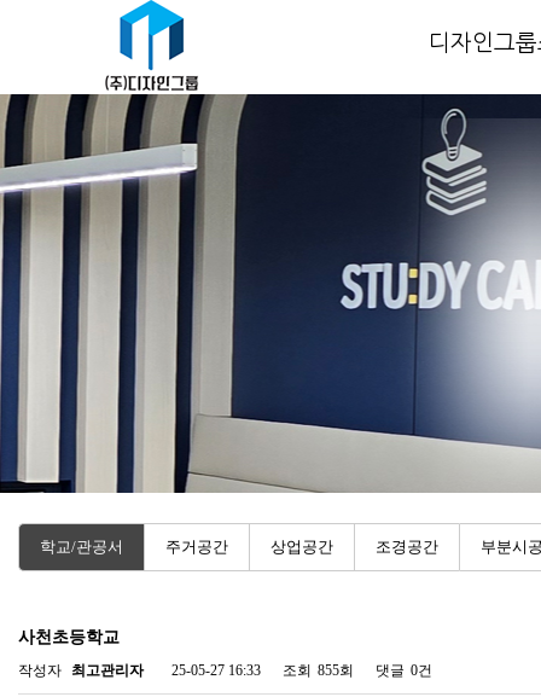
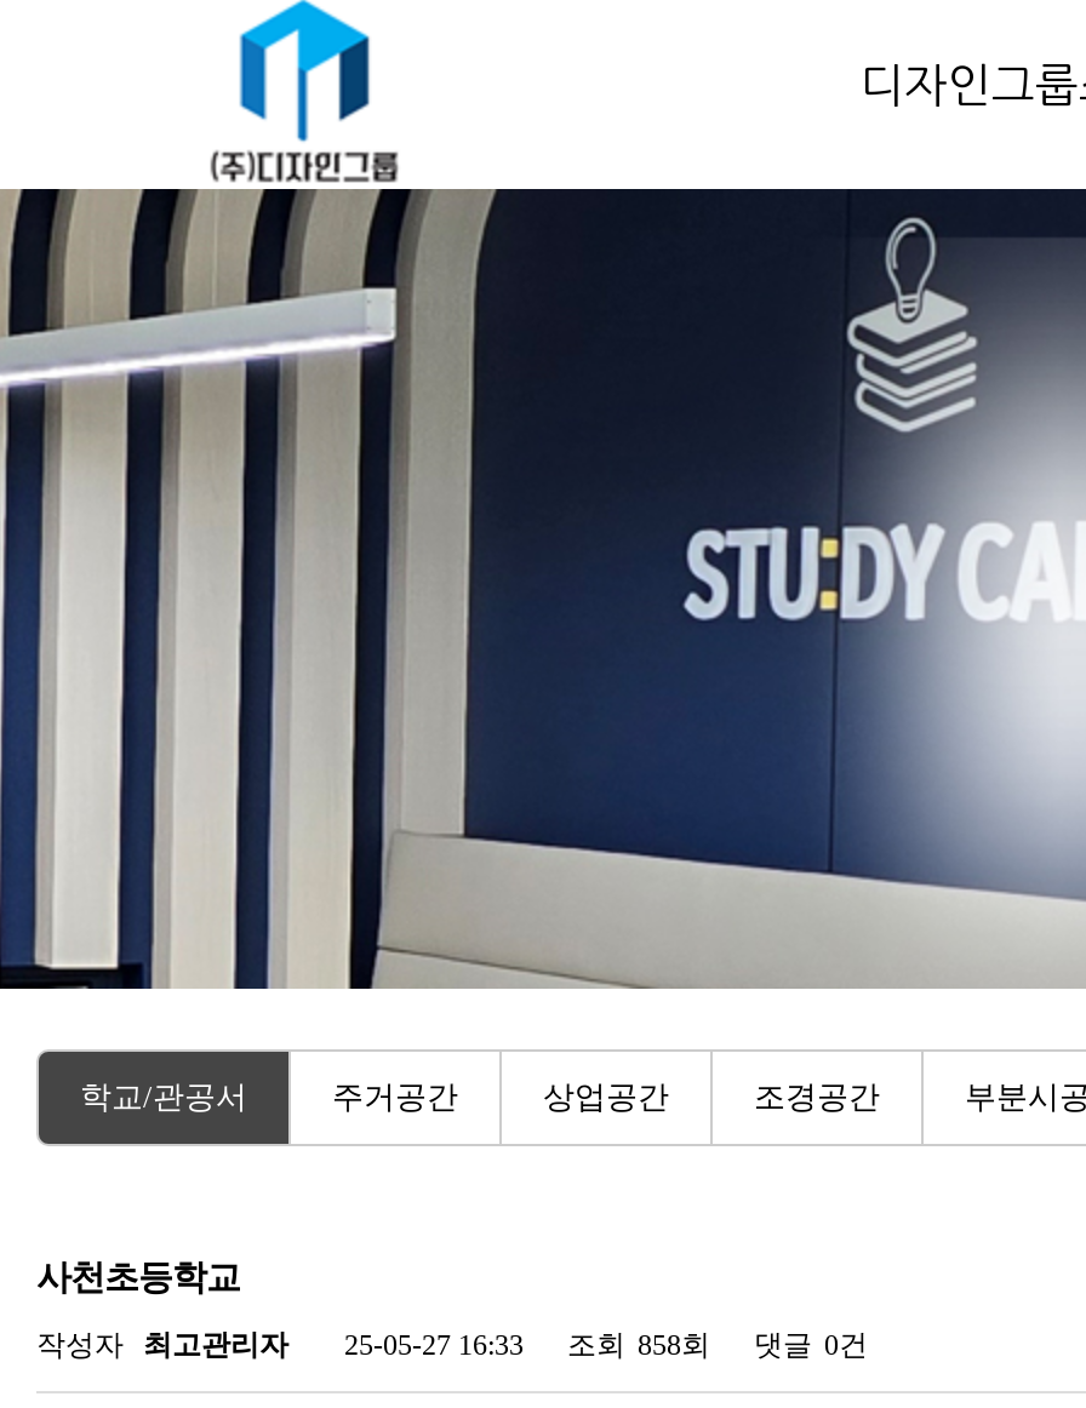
[18,662,432,679] 작성자 최고관리자 25-05-27 16:33 조회 855회 댓글 0건 -> [36,1328,868,1362] 작성자 최고관리자 25-05-27 16:33 조회 858회 댓글 0건

